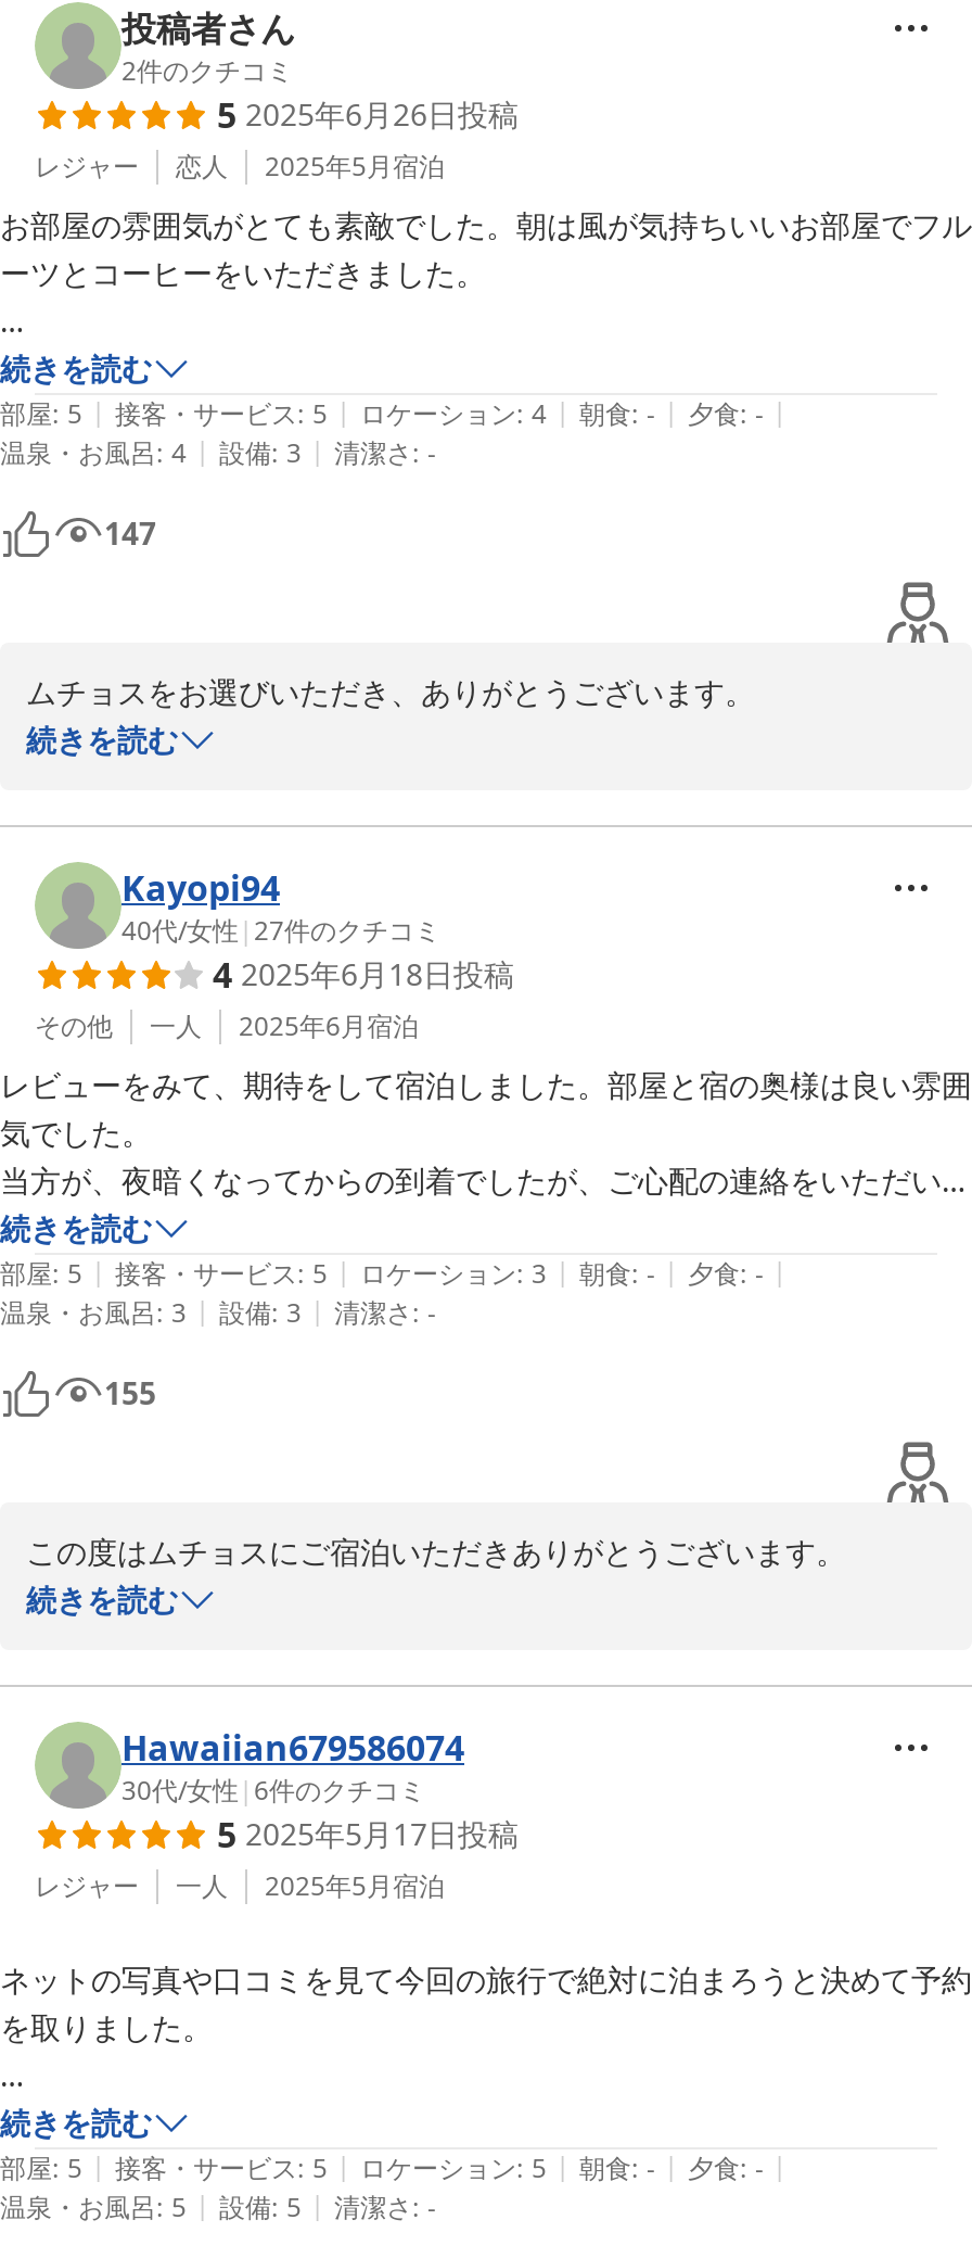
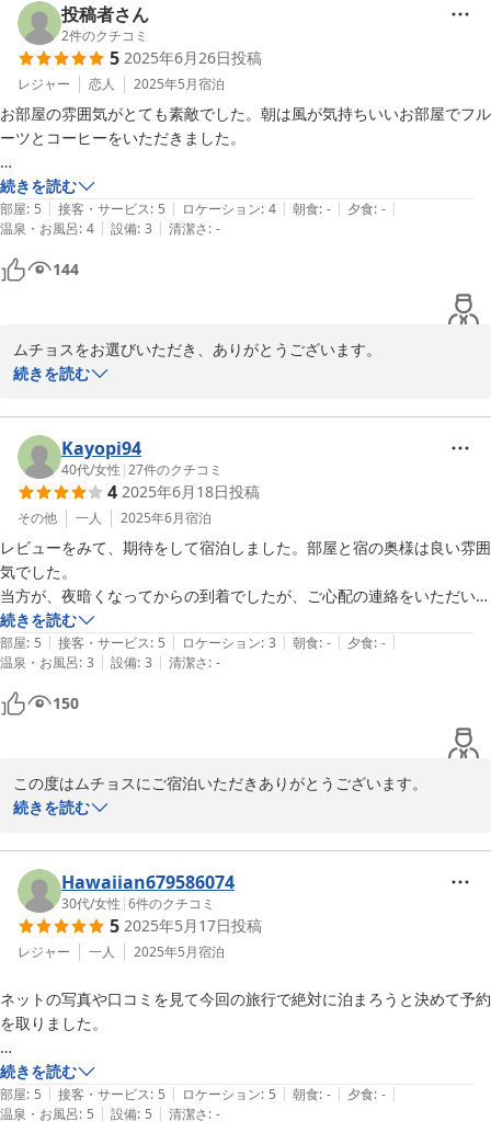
[104,512,156,554] 147 -> [53,259,79,279] 144
[104,1372,156,1413] 155 -> [53,693,79,713] 150

